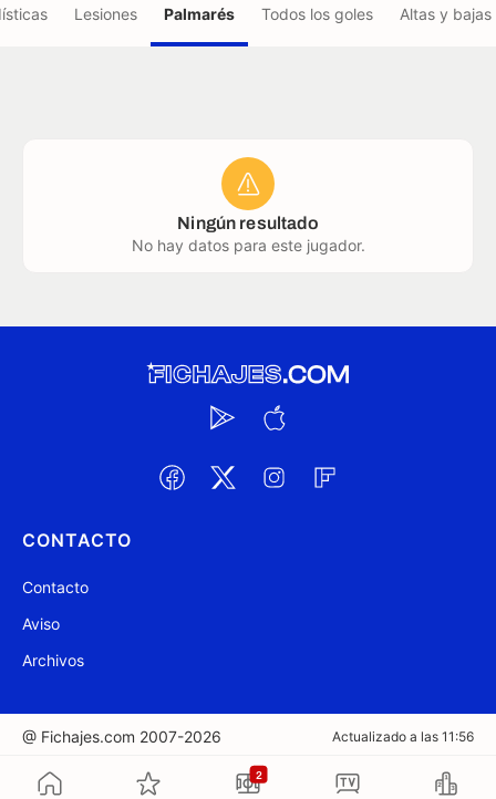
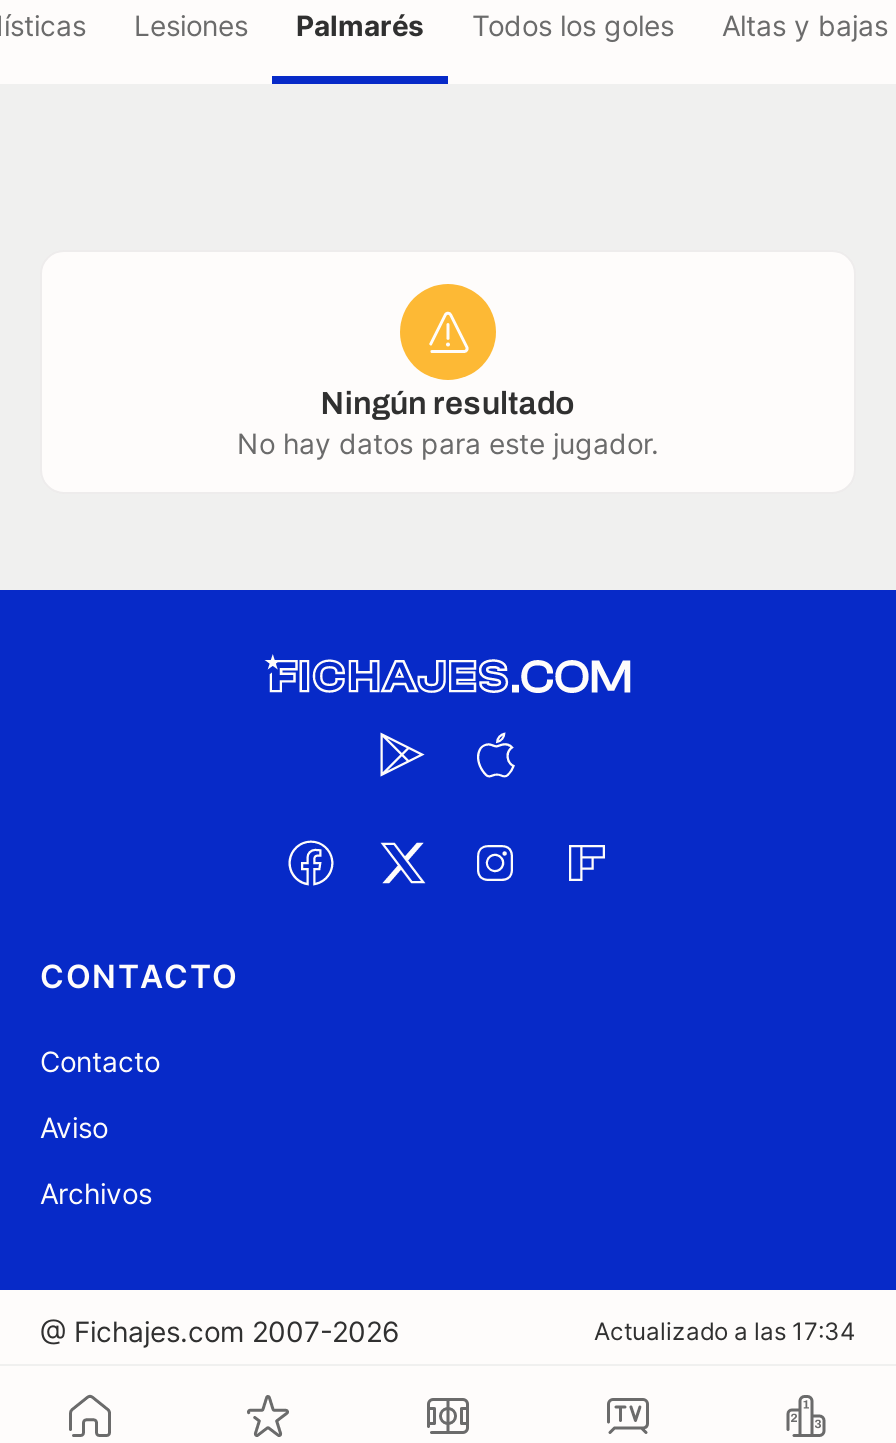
[332,728,474,745] Actualizado a las 11:56 -> [594,1316,856,1346] Actualizado a las 17:34
[255,768,262,781] 2 -> none

